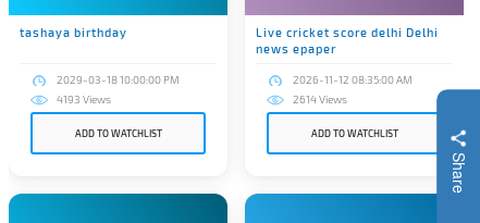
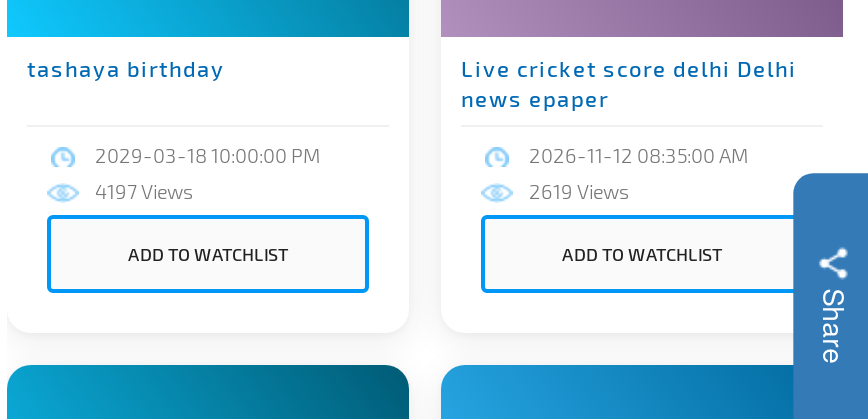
[57,92,111,106] 4193 Views -> [95,179,193,203] 4197 Views
[293,92,347,106] 2614 Views -> [529,179,629,203] 2619 Views

